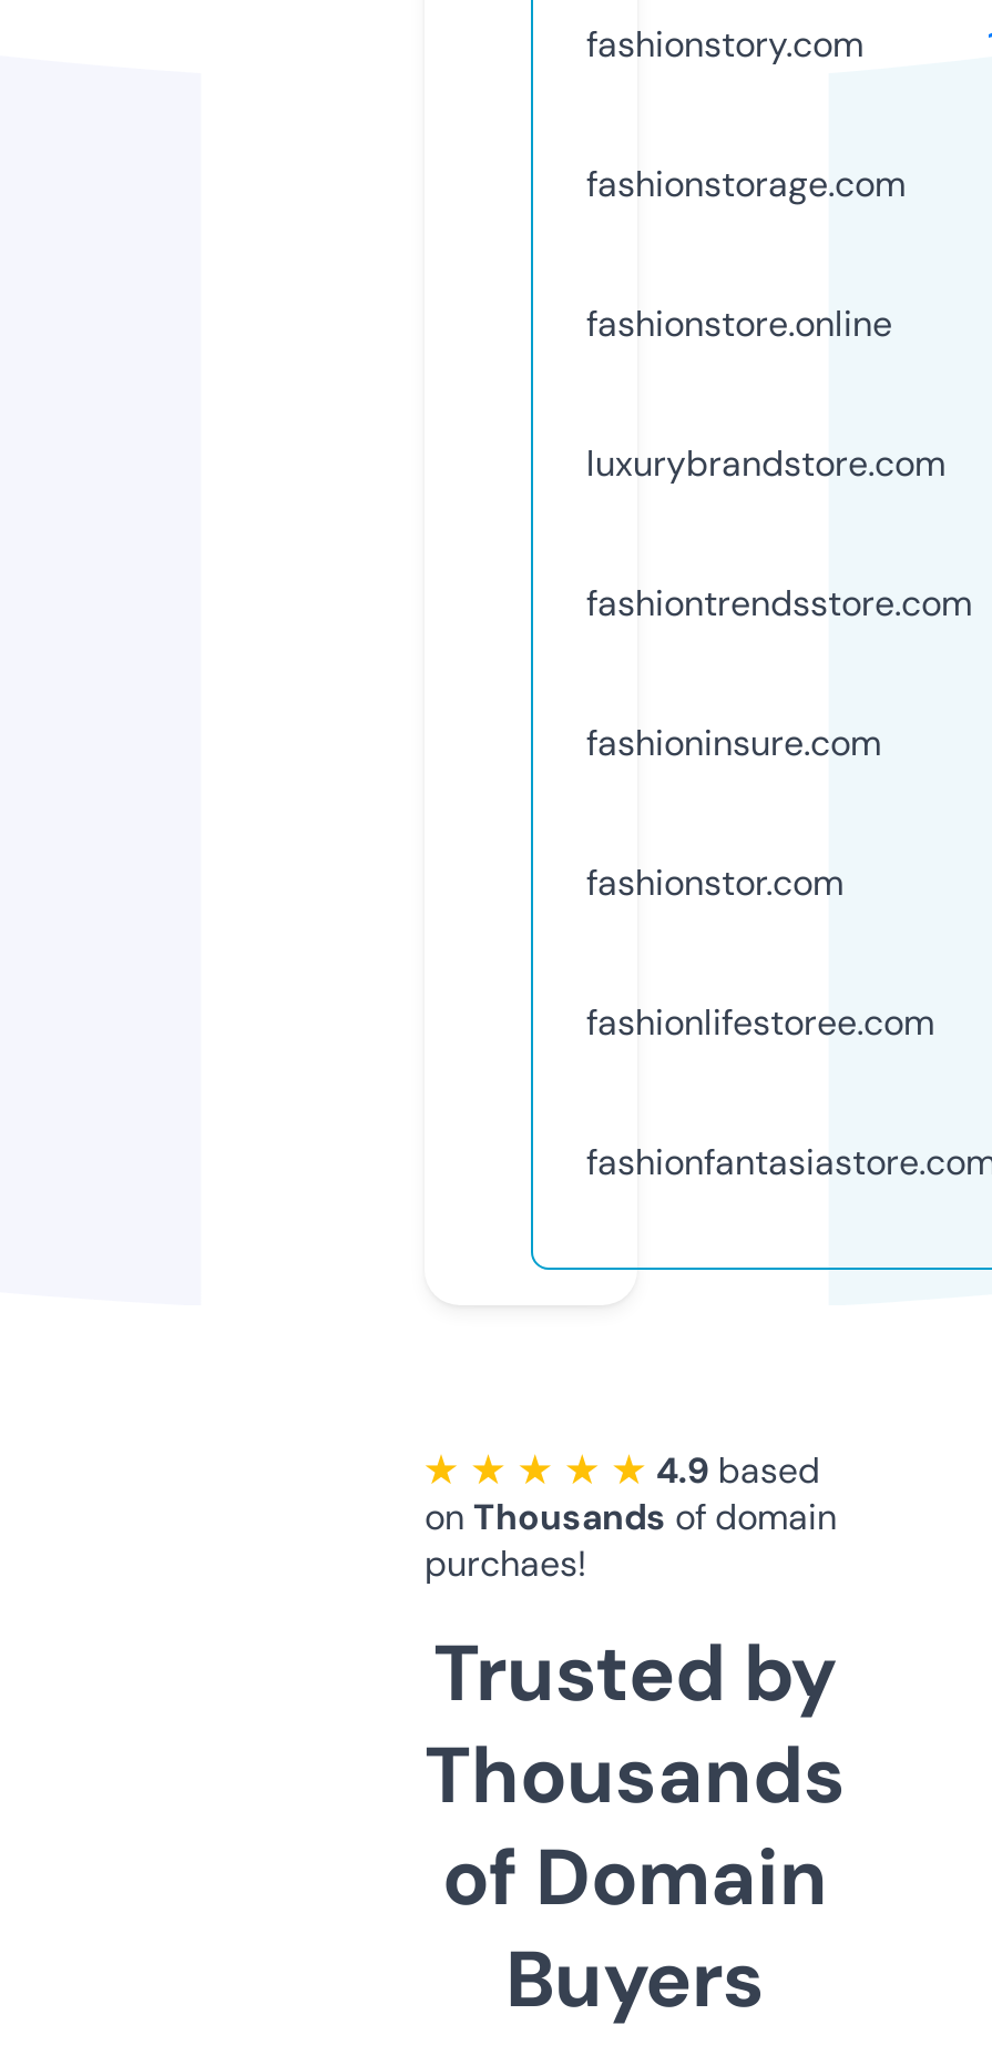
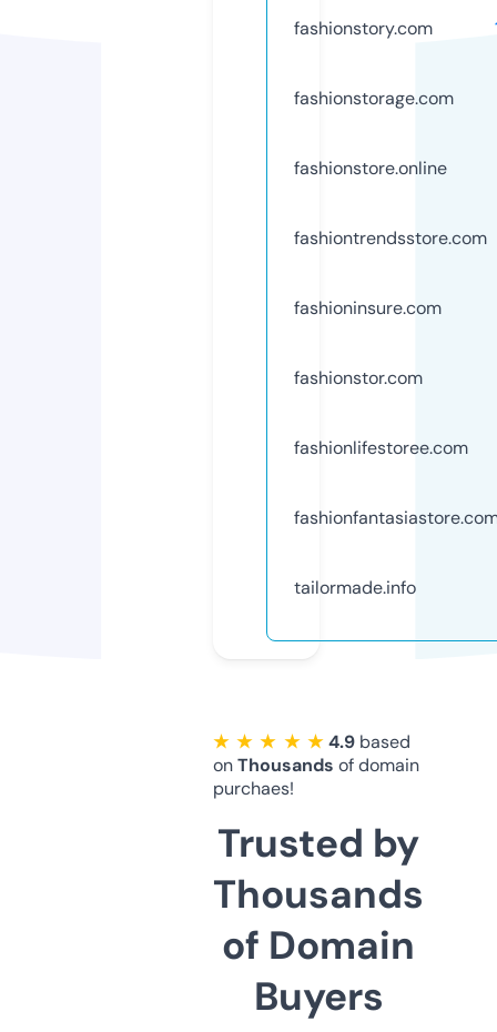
[586,440,945,486] luxurybrandstore.com -> none
moved [586,580,972,1045] -> [294,226,487,459]: fashiontrendsstore.com | fashioninsure.com | fashionstor.com | fashionlifestoree.com
none -> [294,576,416,599] tailormade.info

